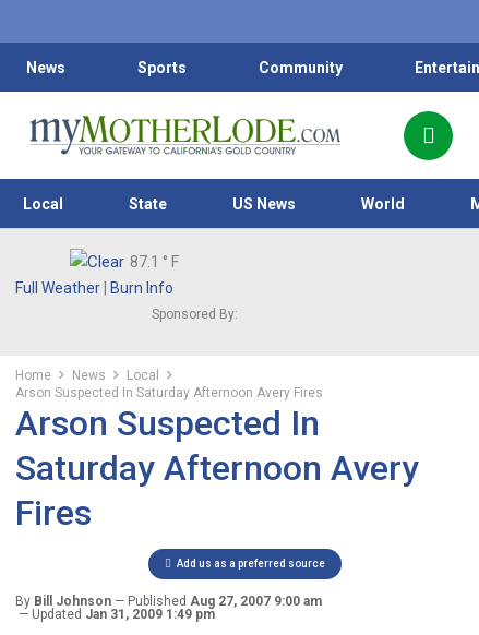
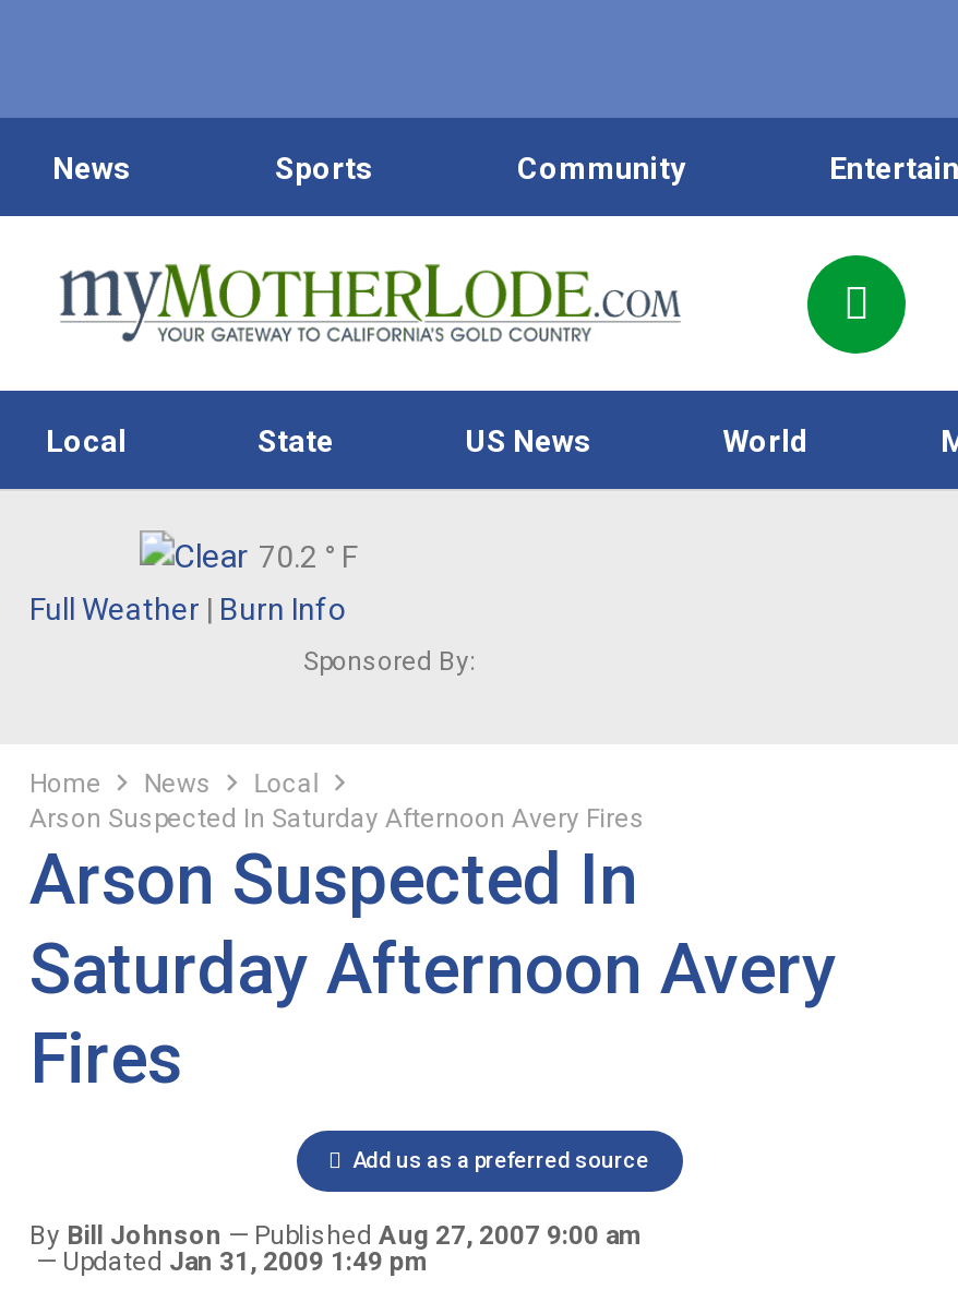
[129,253,178,271] 87.1 ° F -> [259,539,357,574] 70.2 ° F

